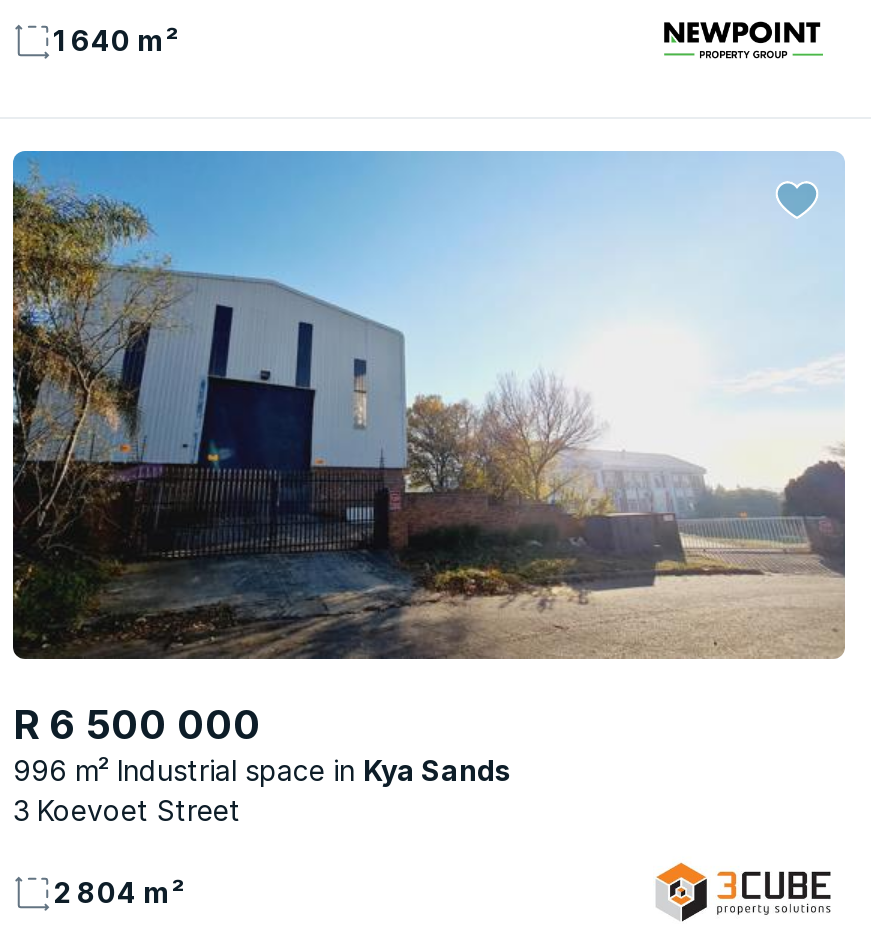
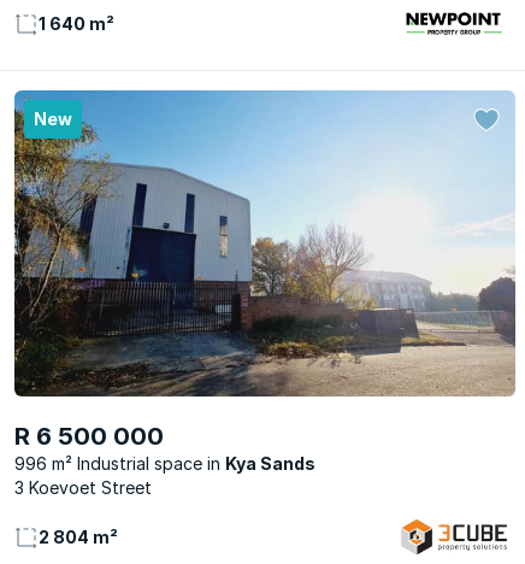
none -> [34,109,72,129] New

